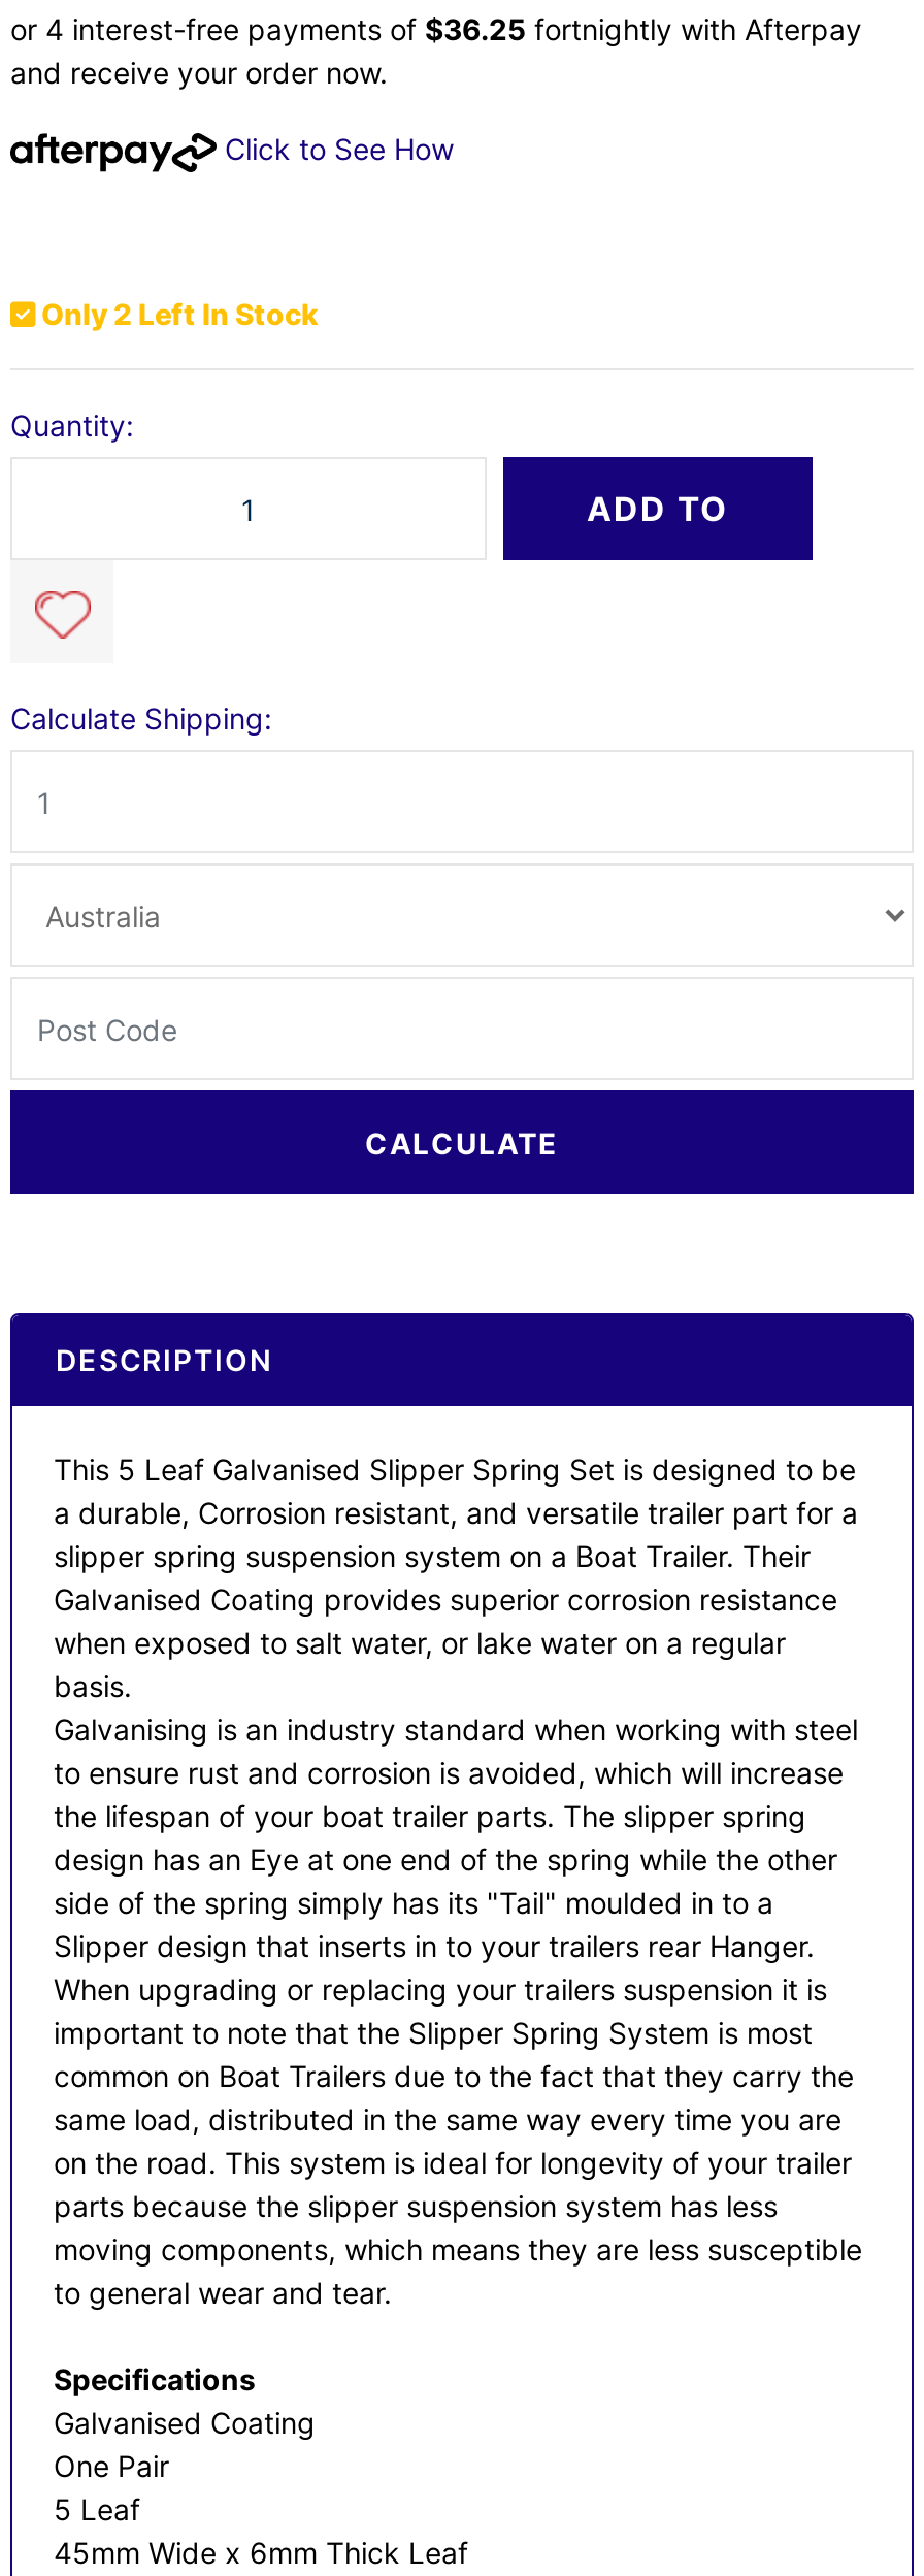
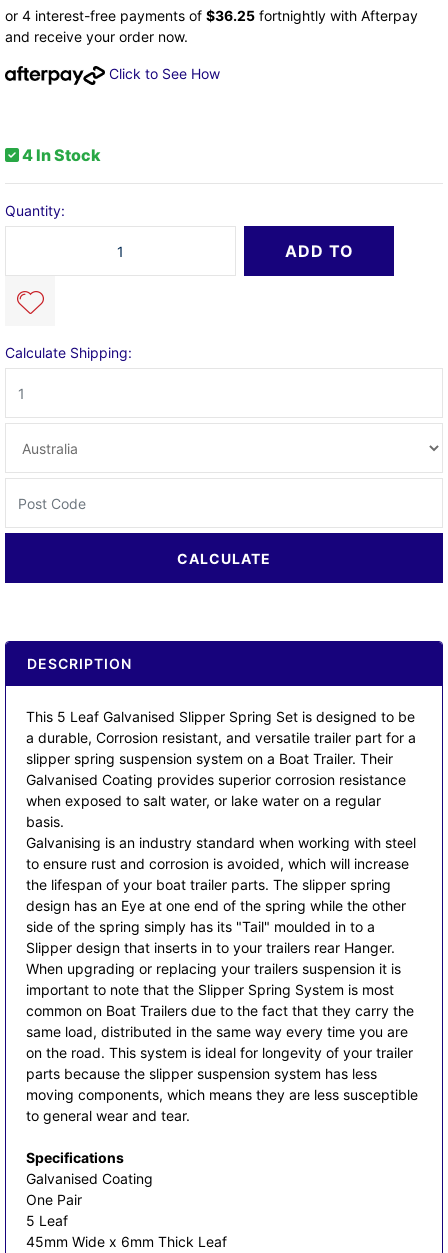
[35,297,318,332] Only 2 Left In Stock -> [19,145,101,165] 4 In Stock

